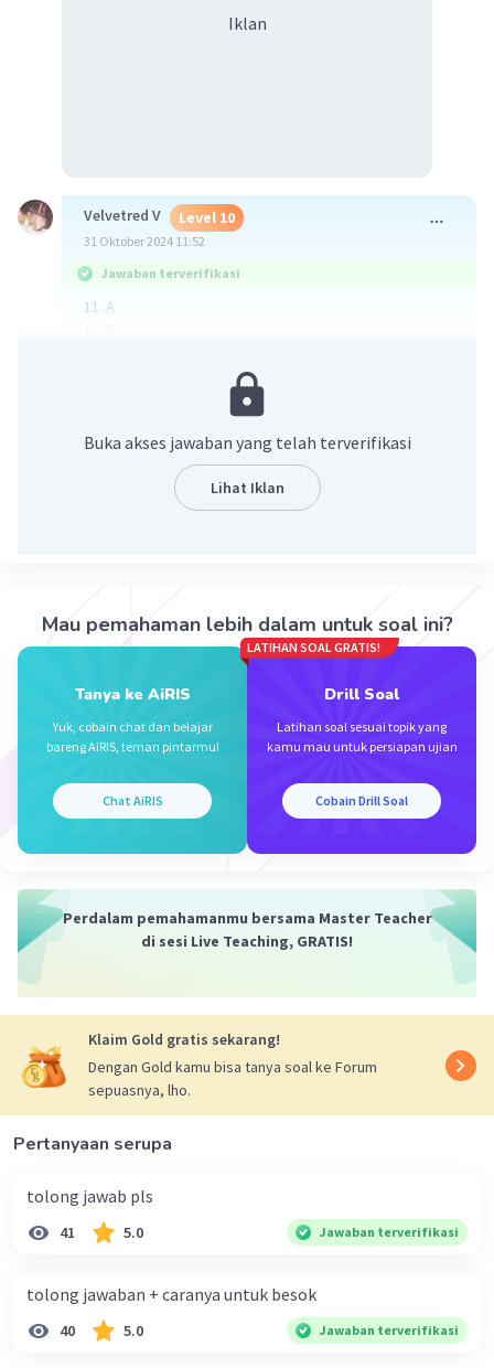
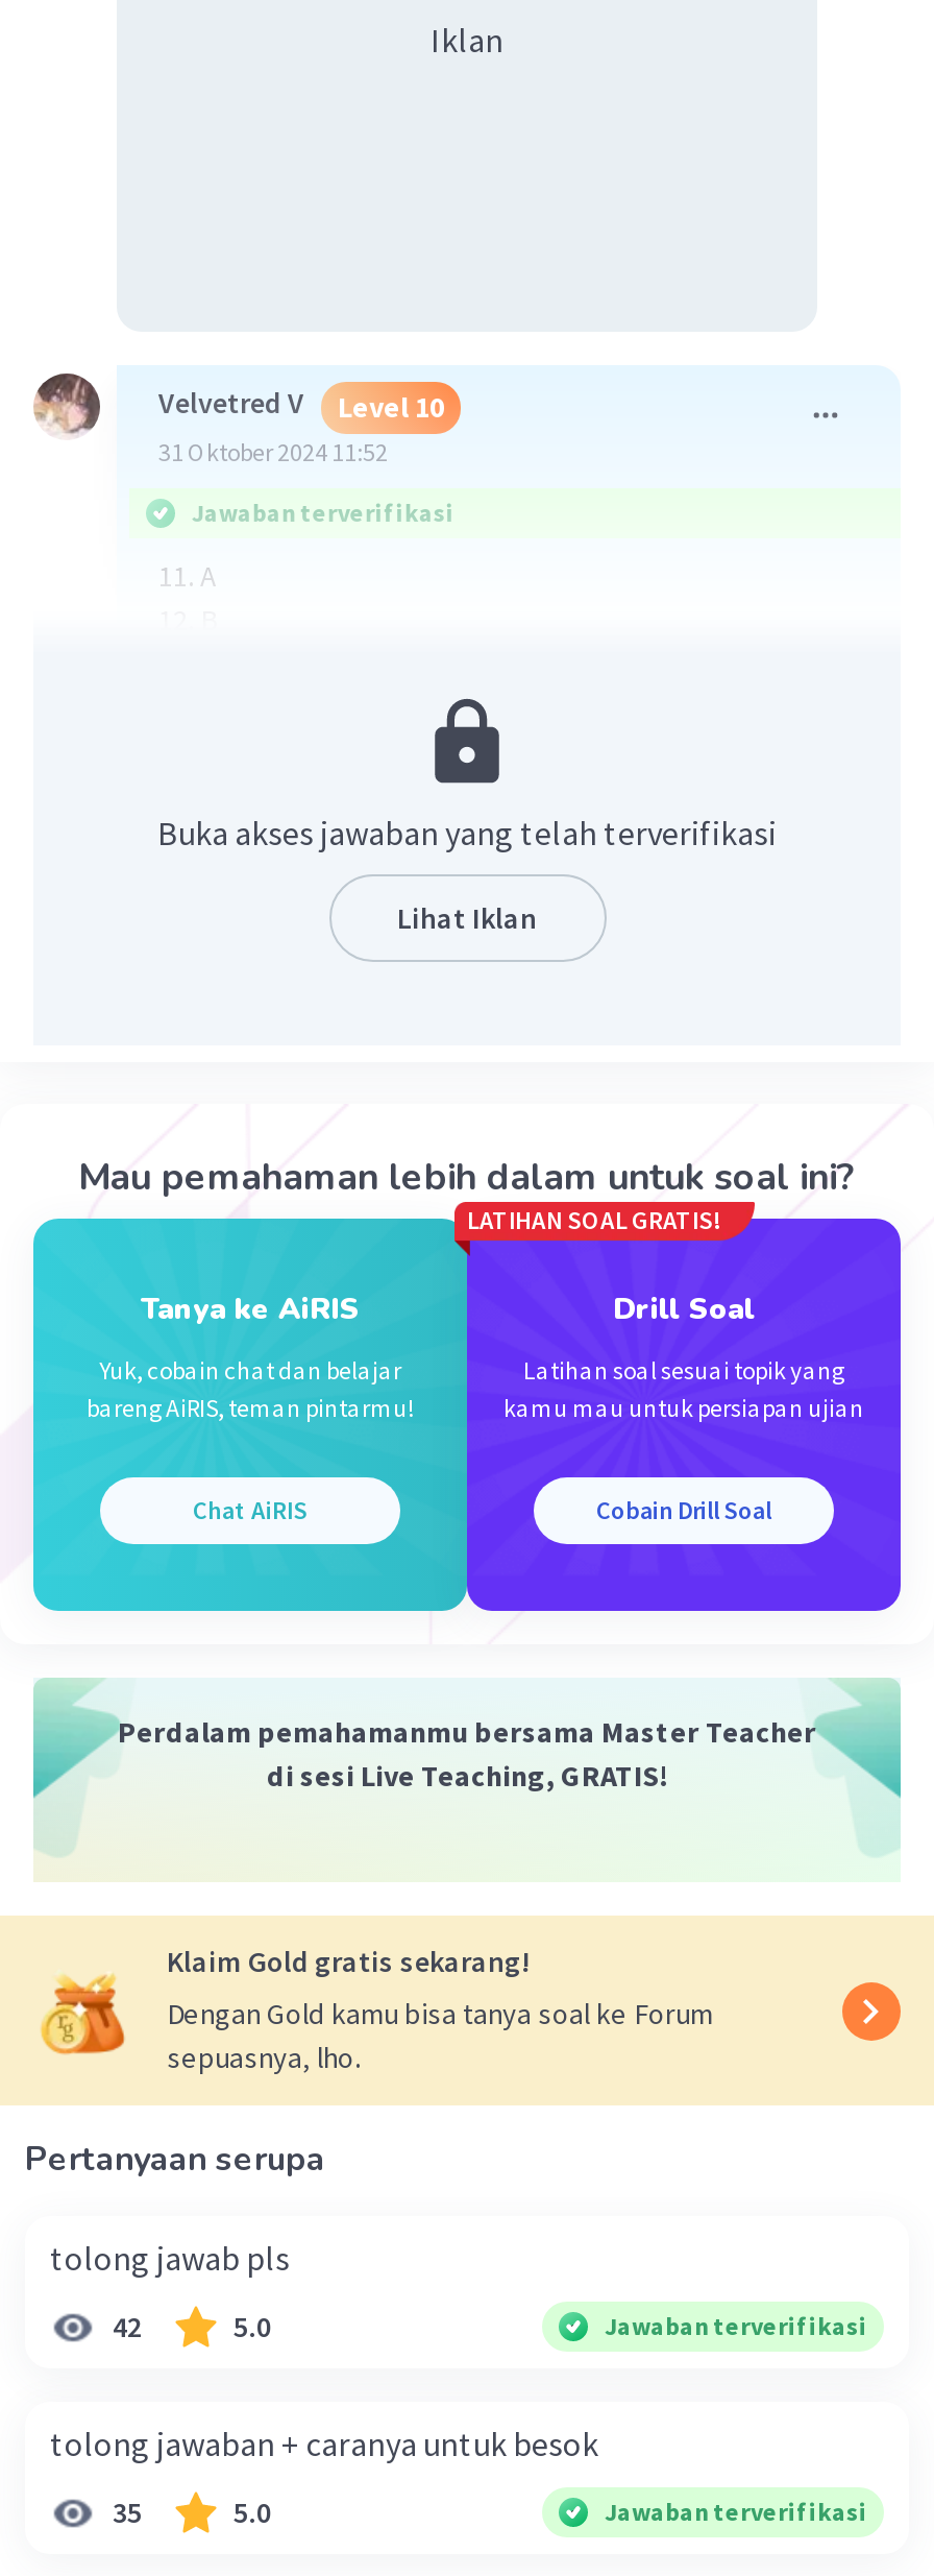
[60,1223,75,1242] 41 -> [113,2308,142,2346] 42
[60,1321,75,1341] 40 -> [113,2494,142,2532] 35

